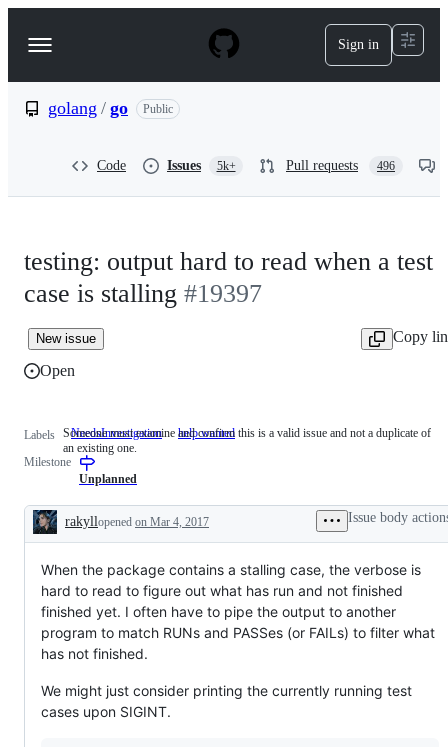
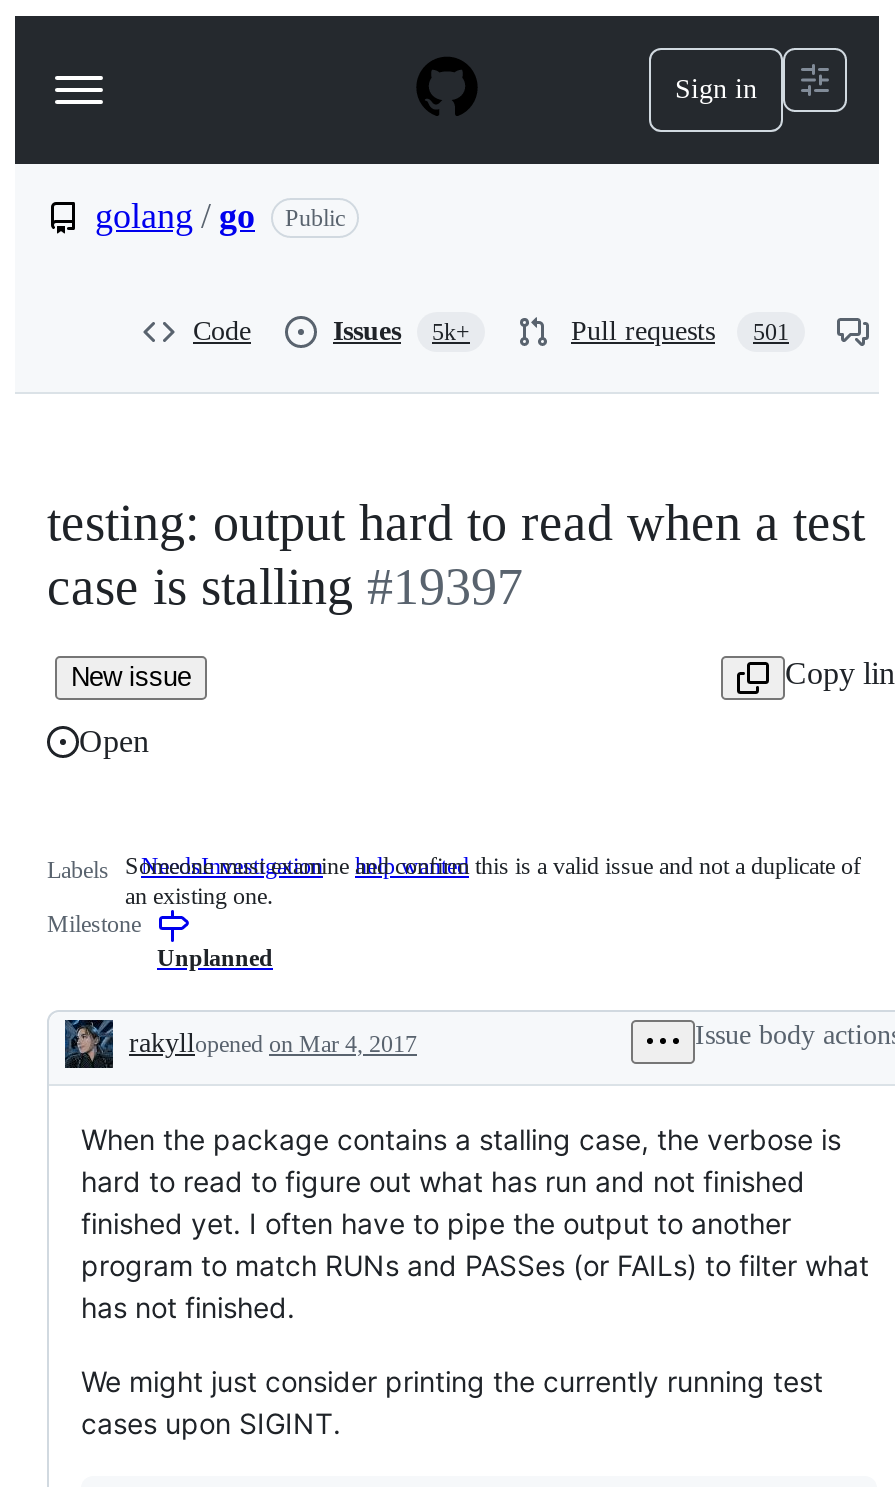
[286,158,395,173] Pull requests 496 -> [571,316,789,346] Pull requests 501

